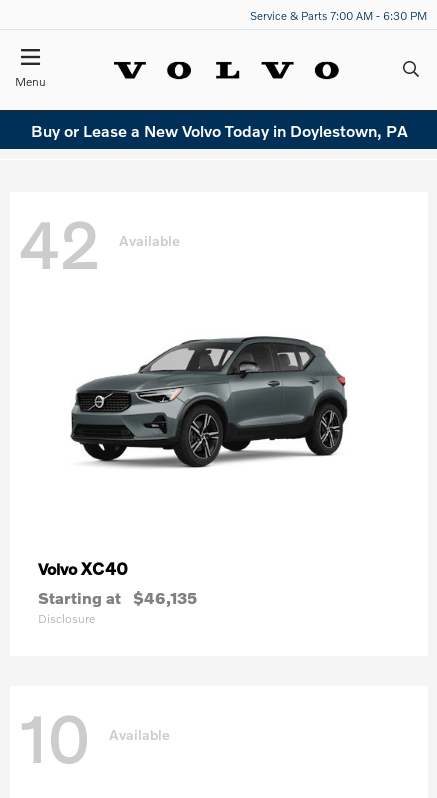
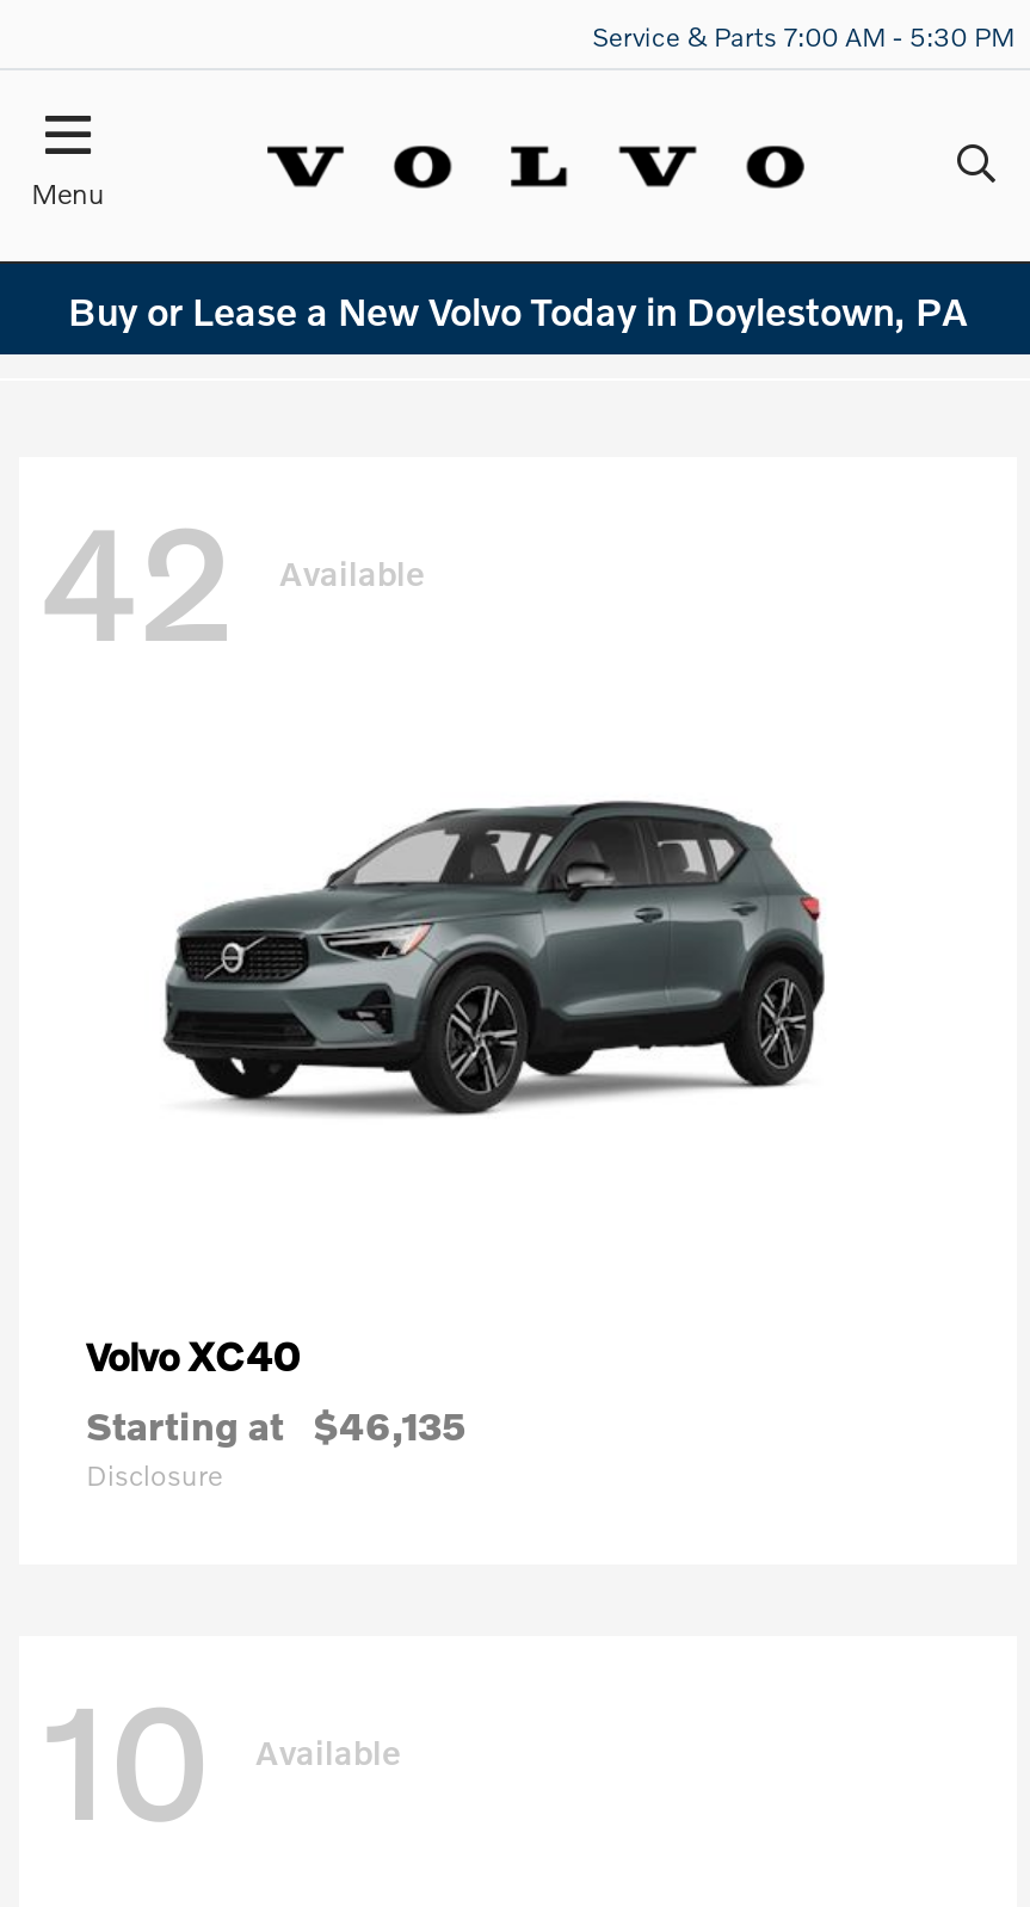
[250,7,427,21] Service & Parts 7:00 AM - 6:30 PM -> [592,17,1014,50] Service & Parts 7:00 AM - 5:30 PM

